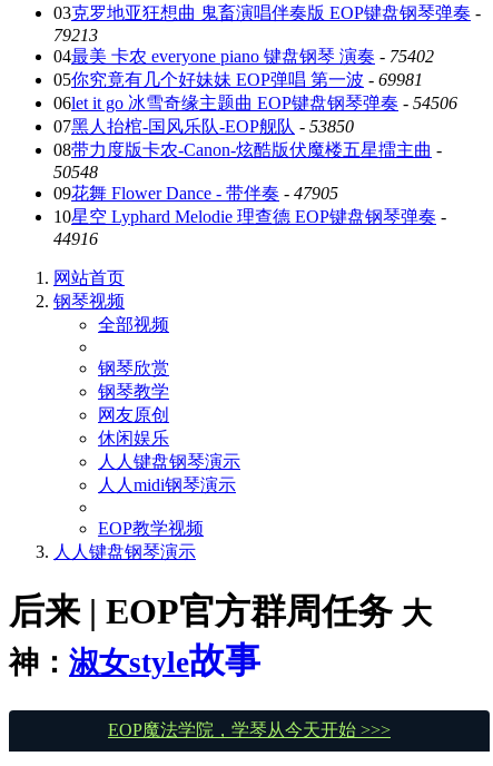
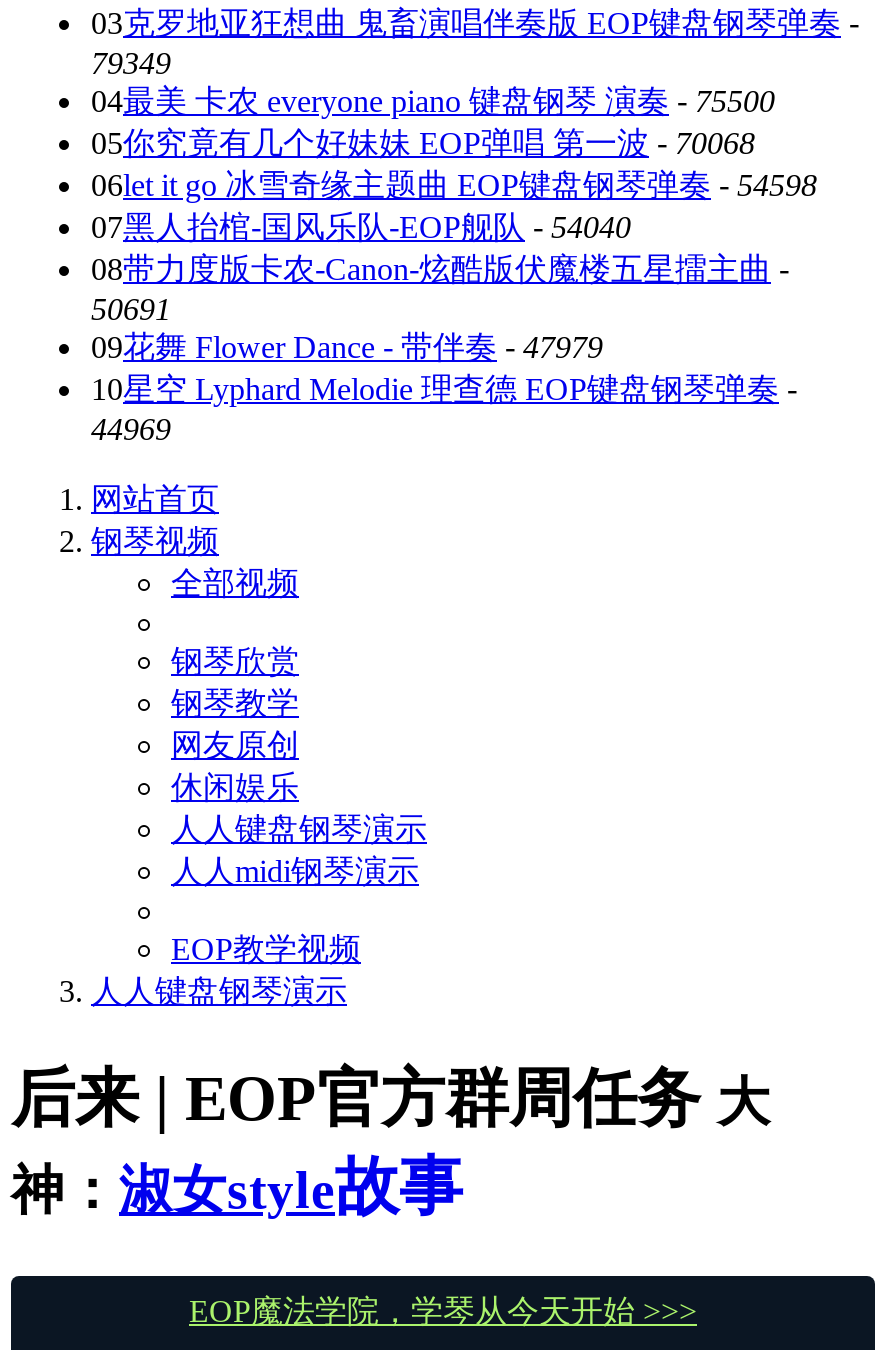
[53,26,98,45] 79213 -> [91,46,171,80] 79349
[53,47,434,66] 04最美 卡农 everyone piano 键盘钢琴 演奏- 75402 -> [91,84,775,118] 04最美 卡农 everyone piano 键盘钢琴 演奏- 75500
[53,70,423,89] 05你究竟有几个好妹妹 EOP弹唱 第一波- 69981 -> [91,126,755,160] 05你究竟有几个好妹妹 EOP弹唱 第一波- 70068
[53,94,457,112] 06let it go 冰雪奇缘主题曲 EOP键盘钢琴弹奏- 54506 -> [91,168,817,202] 06let it go 冰雪奇缘主题曲 EOP键盘钢琴弹奏- 54598
[53,117,354,136] 07黑人抬棺-国风乐队-EOP舰队- 53850 -> [91,210,631,244] 07黑人抬棺-国风乐队-EOP舰队- 54040
[53,163,98,181] 50548 -> [91,292,171,326] 50691
[53,184,338,203] 09花舞 Flower Dance - 带伴奏- 47905 -> [91,330,603,364] 09花舞 Flower Dance - 带伴奏- 47979
[53,229,98,248] 44916 -> [91,412,171,446] 44969

